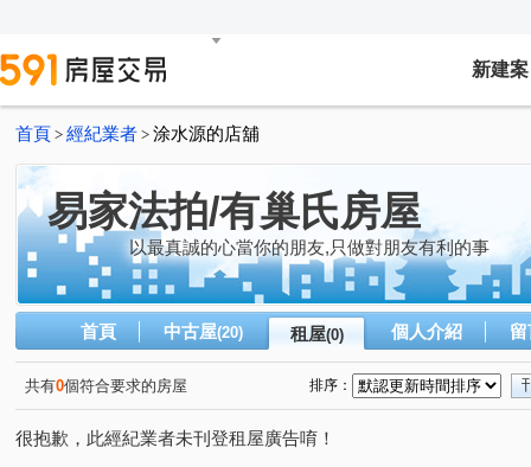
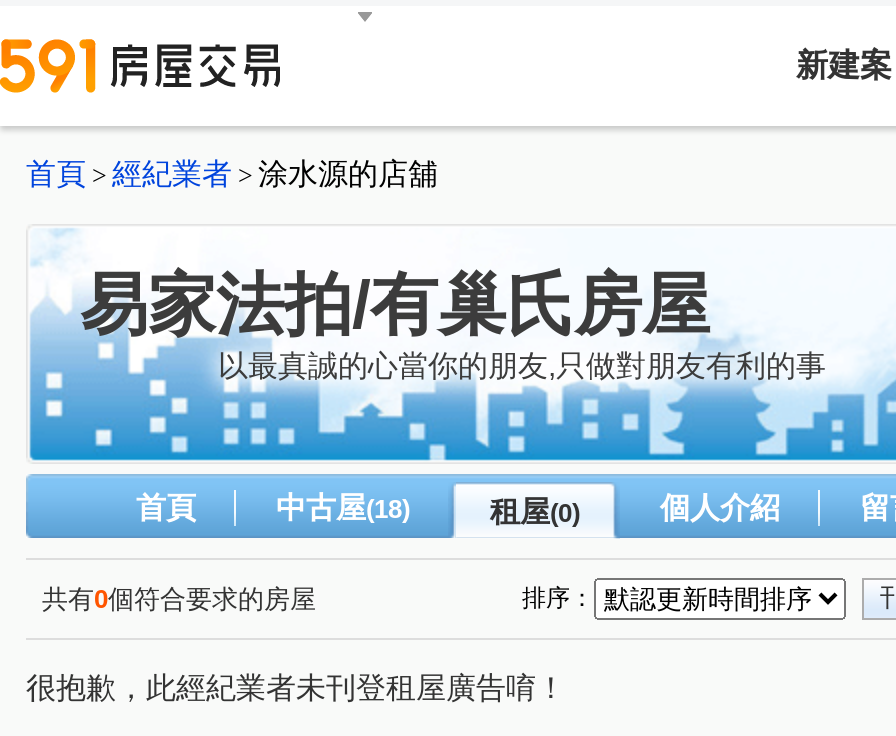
[164,321,243,341] 中古屋(20) -> [276,490,410,524] 中古屋(18)

